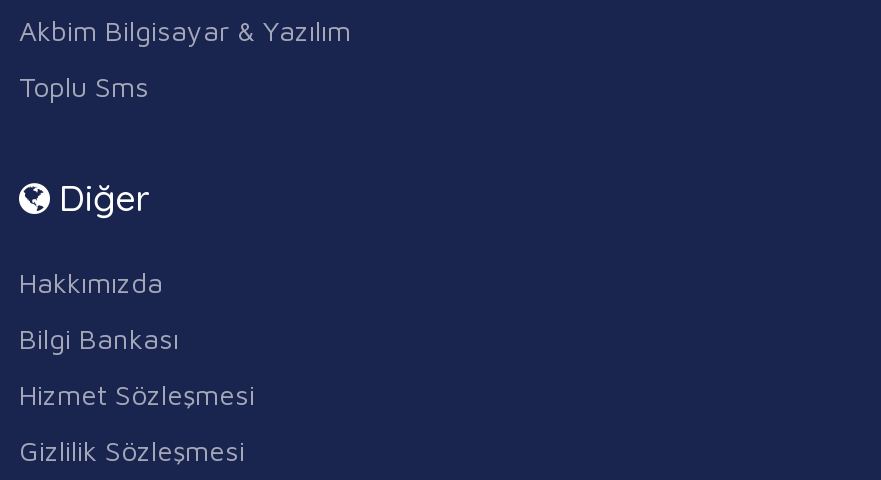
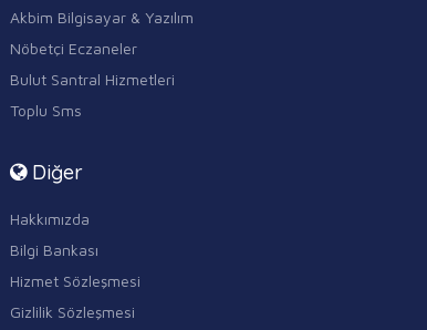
none -> [10,38,175,88] Nöbetçi Eczaneler | Bulut Santral Hizmetleri

